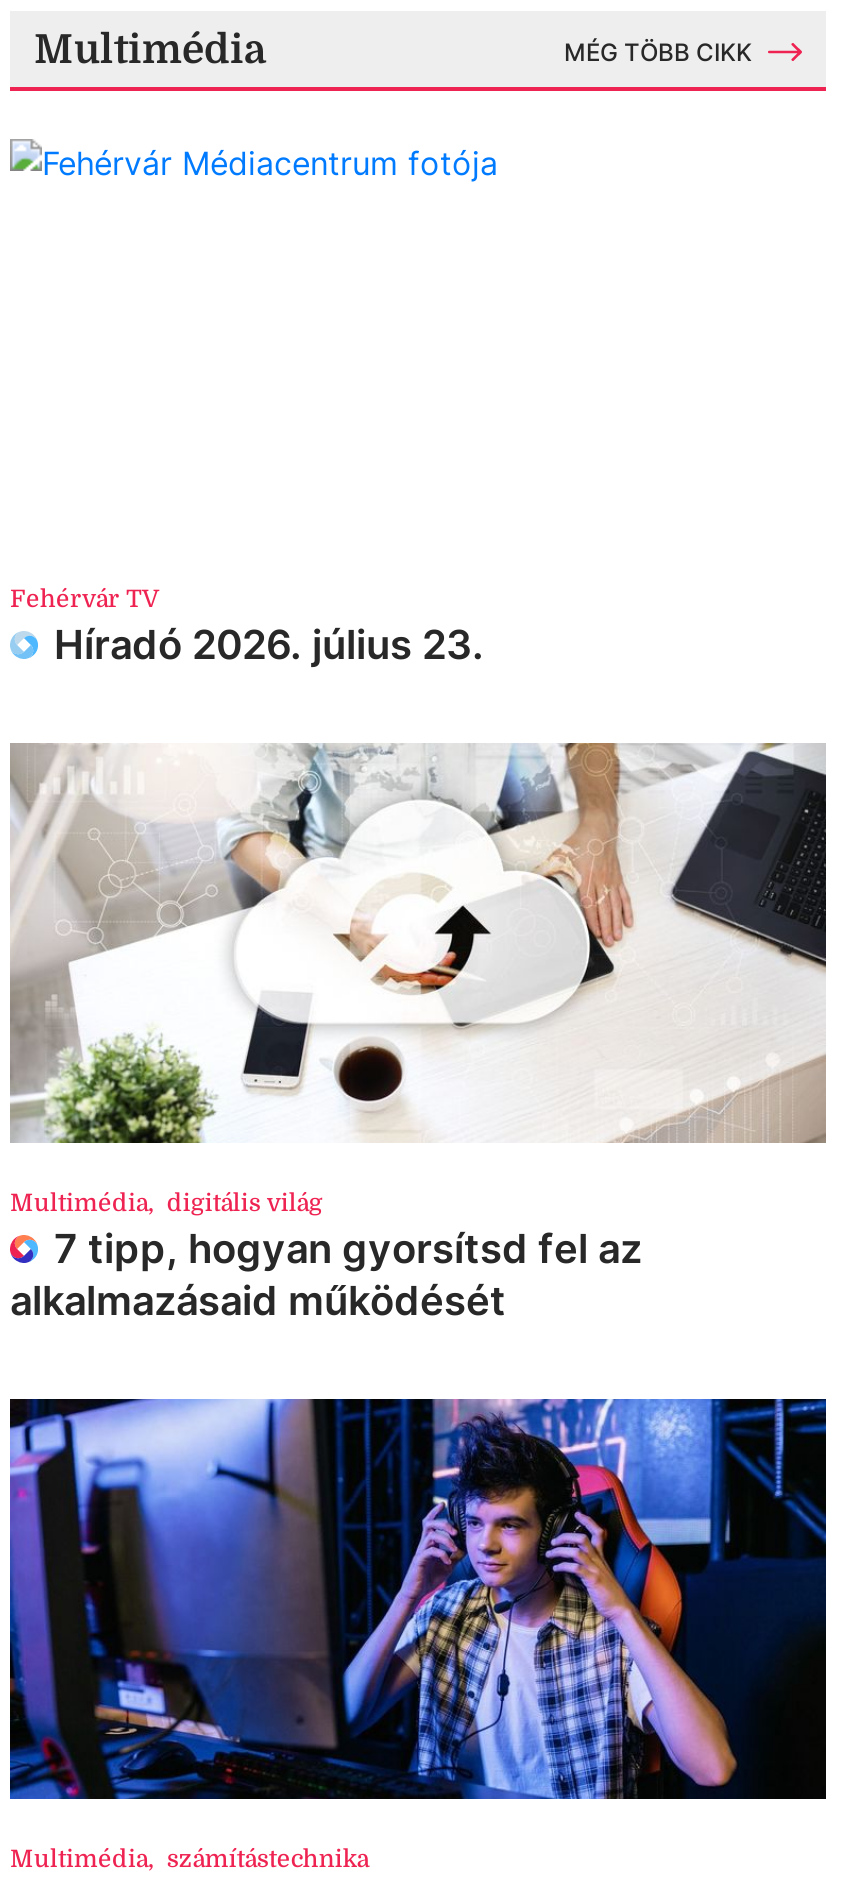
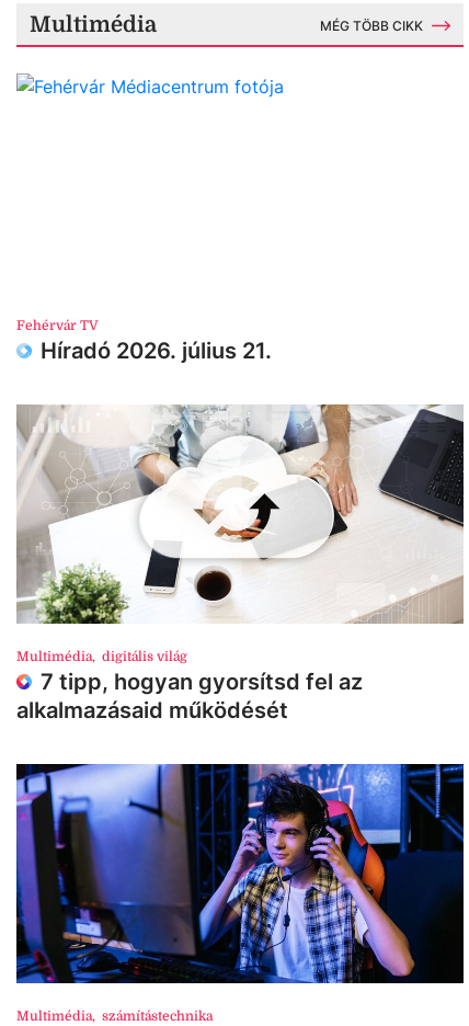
[54,621,484,669] Híradó 2026. július 23. -> [41,338,272,364] Híradó 2026. július 21.

